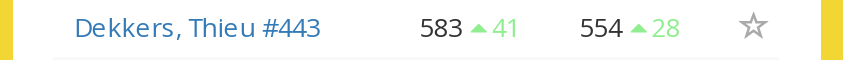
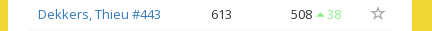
[420,9,680,45] 583 | 41 | 554 | 28 -> [211,5,341,23] 613 | 508 | 38

